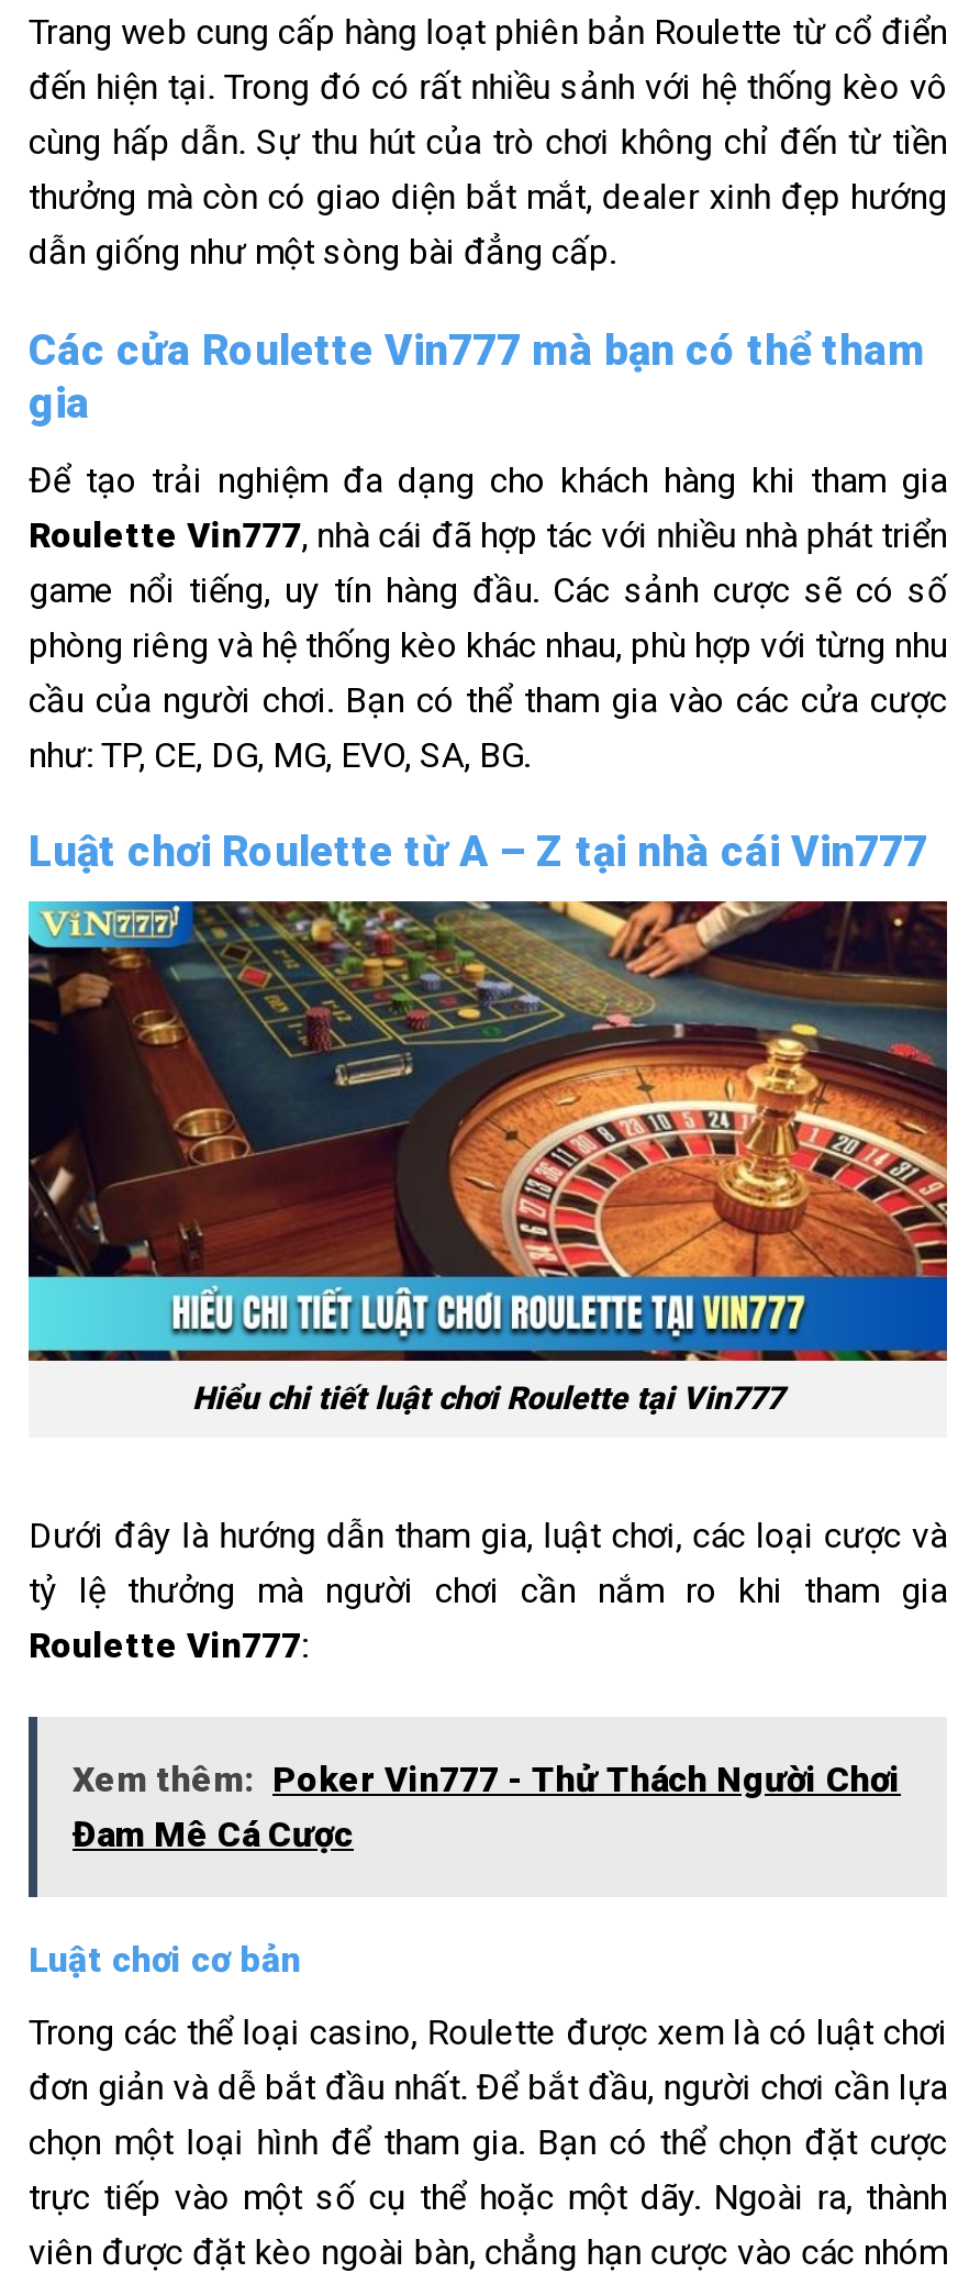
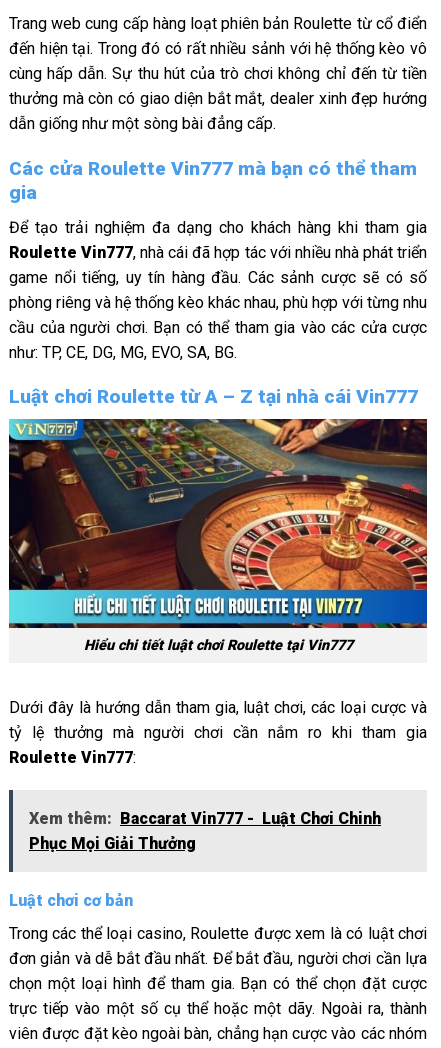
[73,1759,901,1856] Xem thêm: Poker Vin777 - Thử Thách Người Chơi | Đam Mê Cá Cược -> [29,809,381,853] Xem thêm: Baccarat Vin777 - Luật Chơi Chinh | Phục Mọi Giải Thưởng

